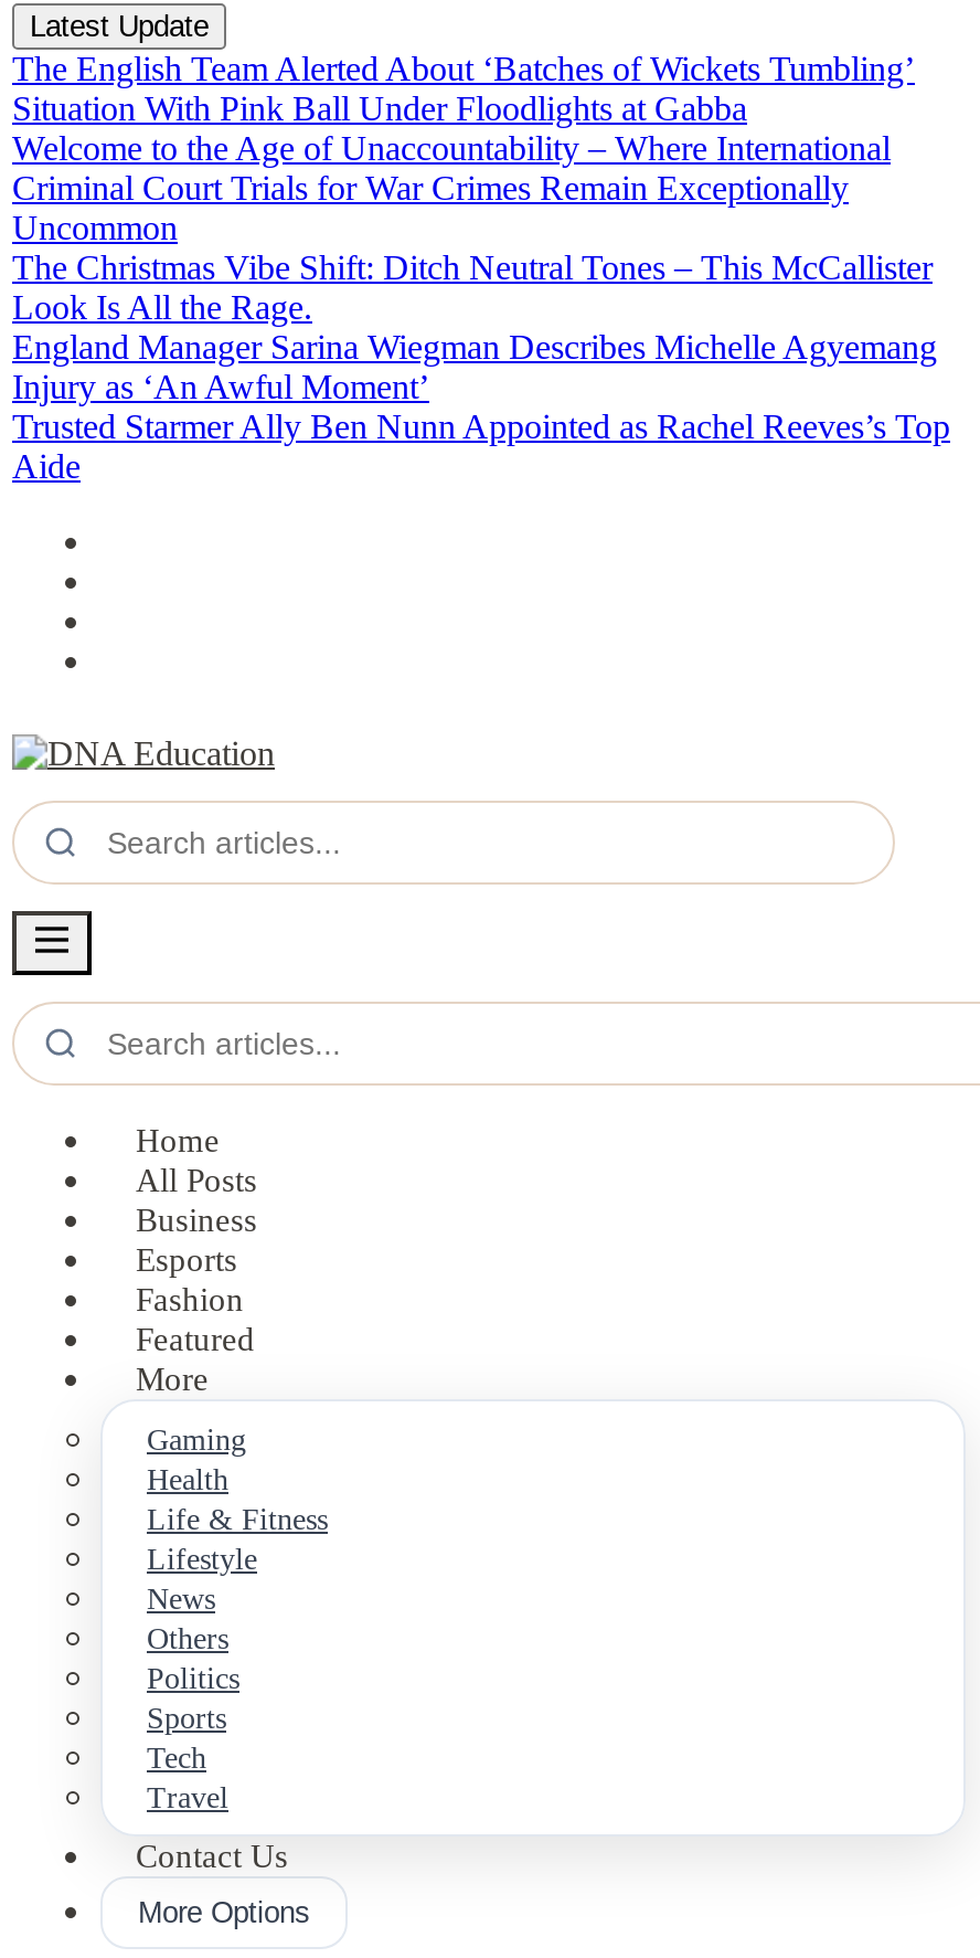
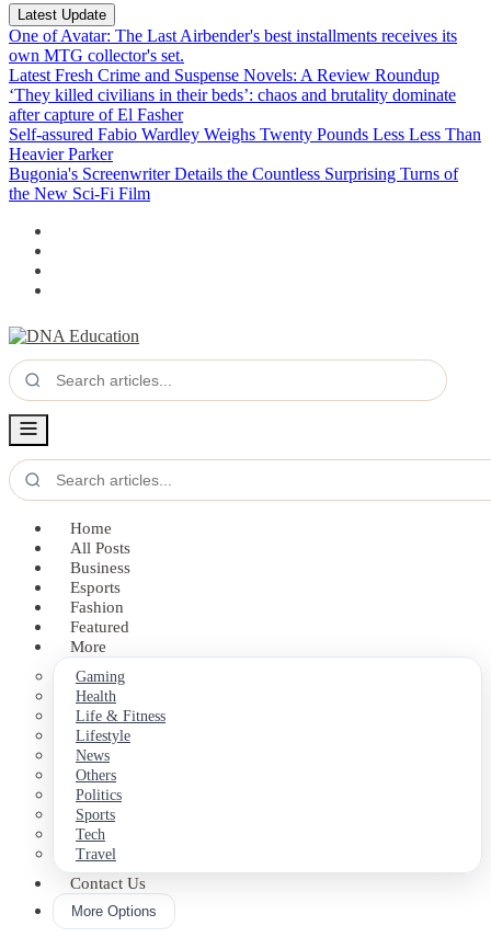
[12,50,950,485] The English Team Alerted About ‘Batches of Wickets Tumbling’ | Situation With Pink Ball Under Floodlights at Gabba | Welcome to the Age of Unaccountability – Where International | Criminal Court Trials for War Crimes Remain Exceptionally | Uncommon | The Christmas Vibe Shift: Ditch Neutral Tones – This McCallister | Look Is All the Rage. | England Manager Sarina Wiegman Describes Michelle Agyemang | Injury as ‘An Awful Moment’ | Trusted Starmer Ally Ben Nunn Appointed as Rachel Reeves’s Top | Aide -> [9,26,481,203] One of Avatar: The Last Airbender's best installments receives its | own MTG collector's set. | Latest Fresh Crime and Suspense Novels: A Review Roundup | ‘They killed civilians in their beds’: chaos and brutality dominate | after capture of El Fasher | Self-assured Fabio Wardley Weighs Twenty Pounds Less Less Than | Heavier Parker | Bugonia's Screenwriter Details the Countless Surprising Turns of | the New Sci-Fi Film

